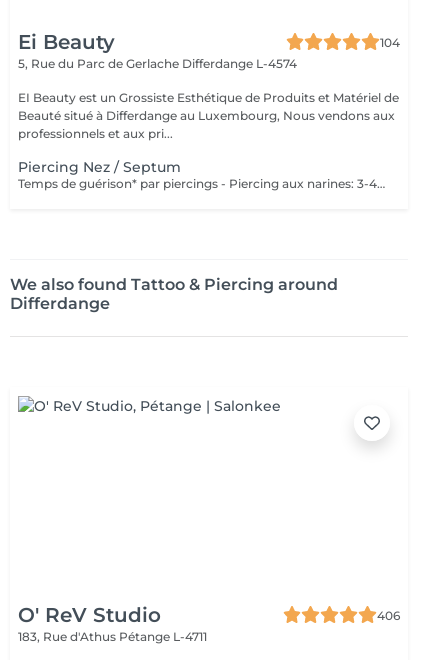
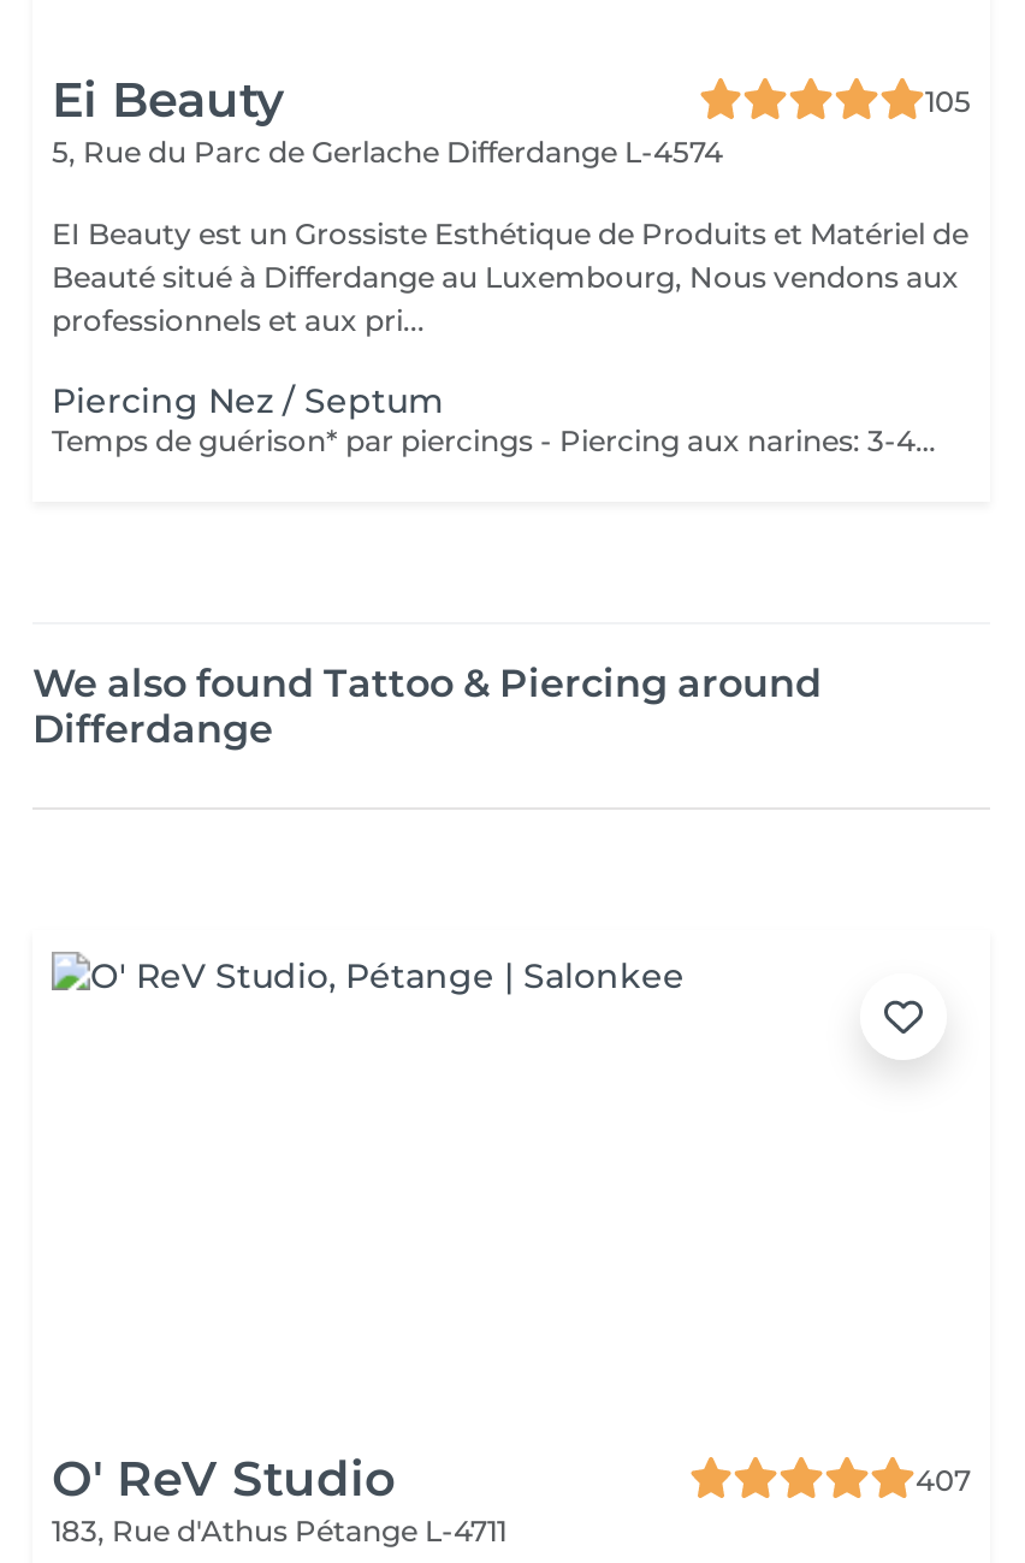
[380,35,400,50] 104 -> [925,83,971,119] 105
[377,608,400,623] 406 -> [916,1462,971,1498] 407

